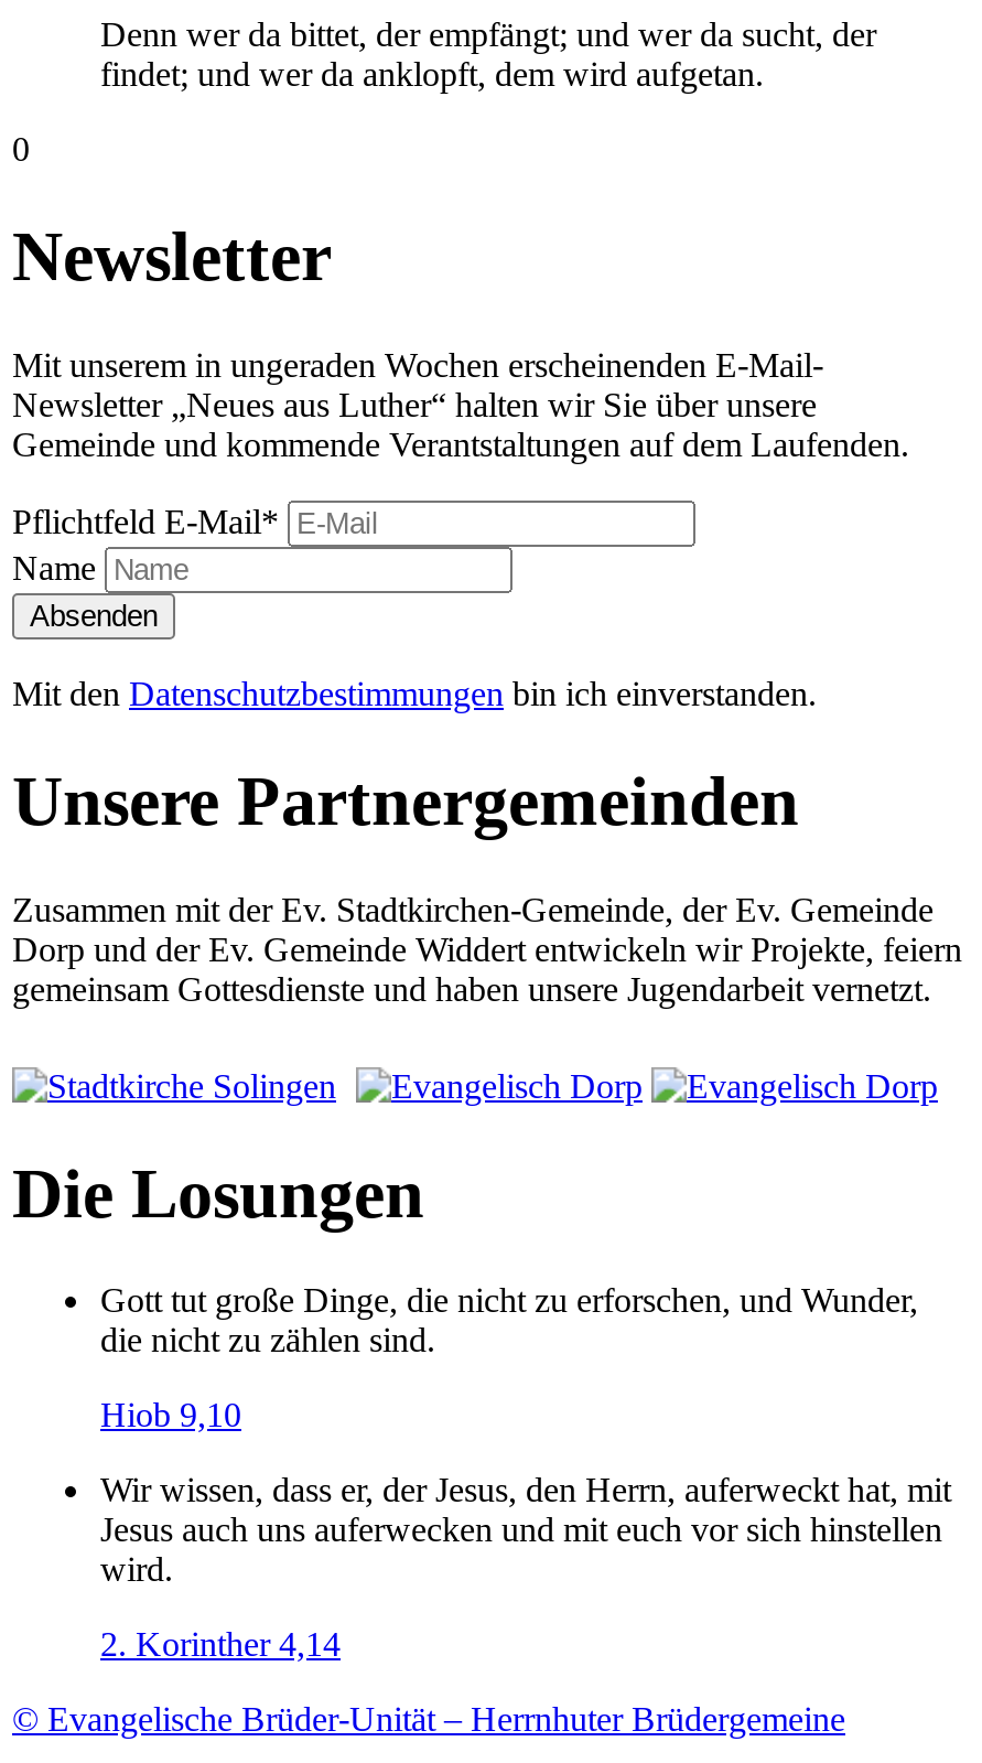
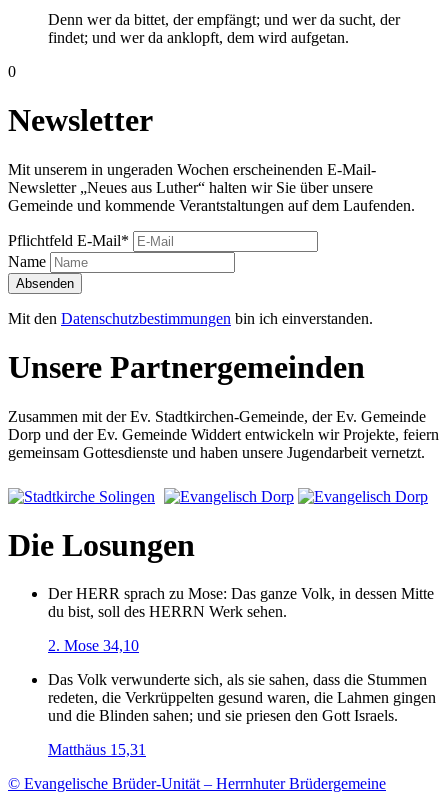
[100,1282,918,1359] Gott tut große Dinge, die nicht zu erforschen, und Wunder, | die nicht zu zählen sind. -> [48,585,434,620] Der HERR sprach zu Mose: Das ganze Volk, in dessen Mitte | du bist, soll des HERRN Werk sehen.
[100,1397,241,1434] Hiob 9,10 -> [48,637,139,654] 2. Mose 34,10
[100,1472,951,1589] Wir wissen, dass er, der Jesus, den Herrn, auferweckt hat, mit | Jesus auch uns auferwecken und mit euch vor sich hinstellen | wird. -> [48,671,436,724] Das Volk verwunderte sich, als sie sahen, dass die Stummen | redeten, die Verkrüppelten gesund waren, die Lahmen gingen | und die Blinden sahen; und sie priesen den Gott Israels.
[100,1626,341,1664] 2. Korinther 4,14 -> [48,741,146,758] Matthäus 15,31

